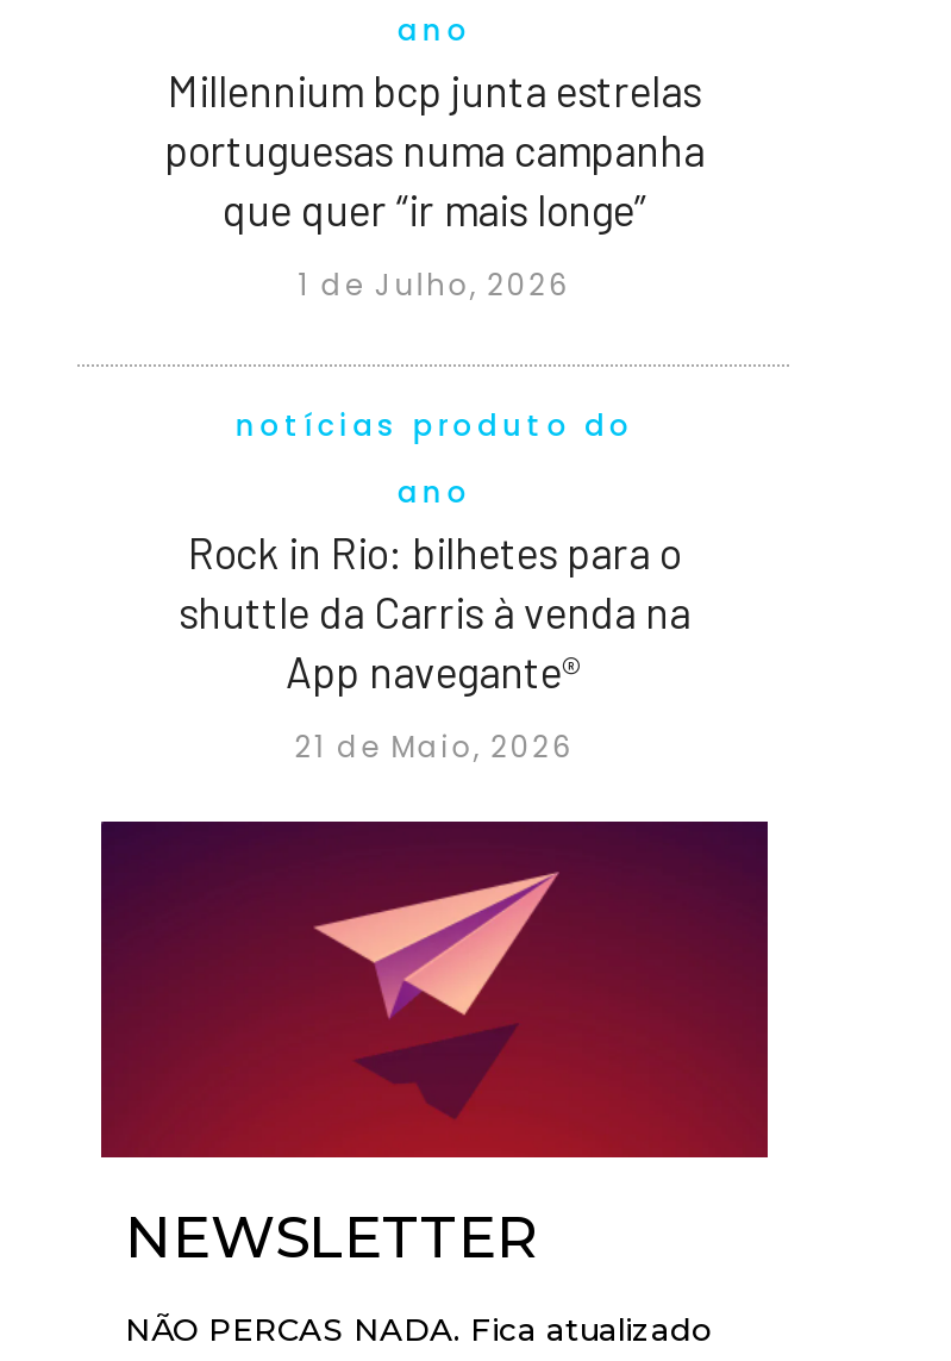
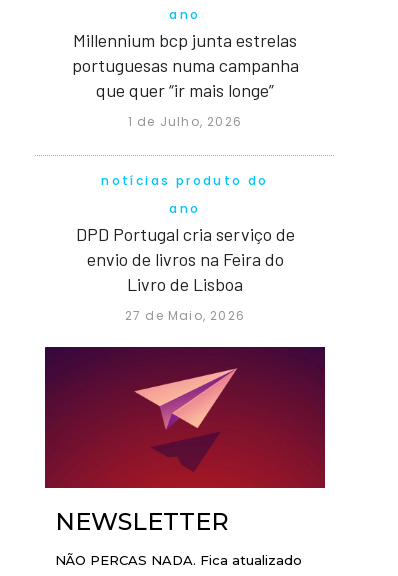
[179,527,690,699] Rock in Rio: bilhetes para o | shuttle da Carris à venda na | App navegante® -> [75,223,294,295] DPD Portugal cria serviço de | envio de livros na Feira do | Livro de Lisboa
[295,727,574,768] 21 de Maio, 2026 -> [125,307,245,324] 27 de Maio, 2026

